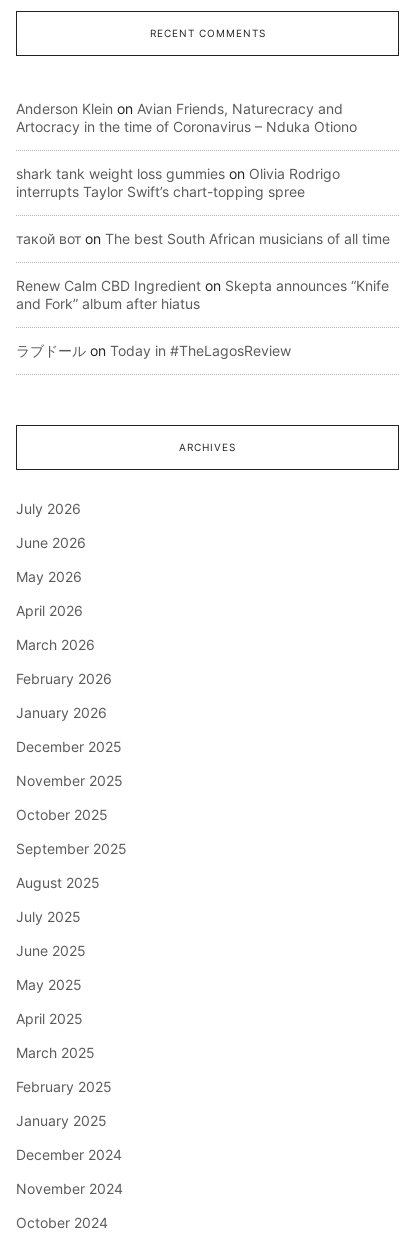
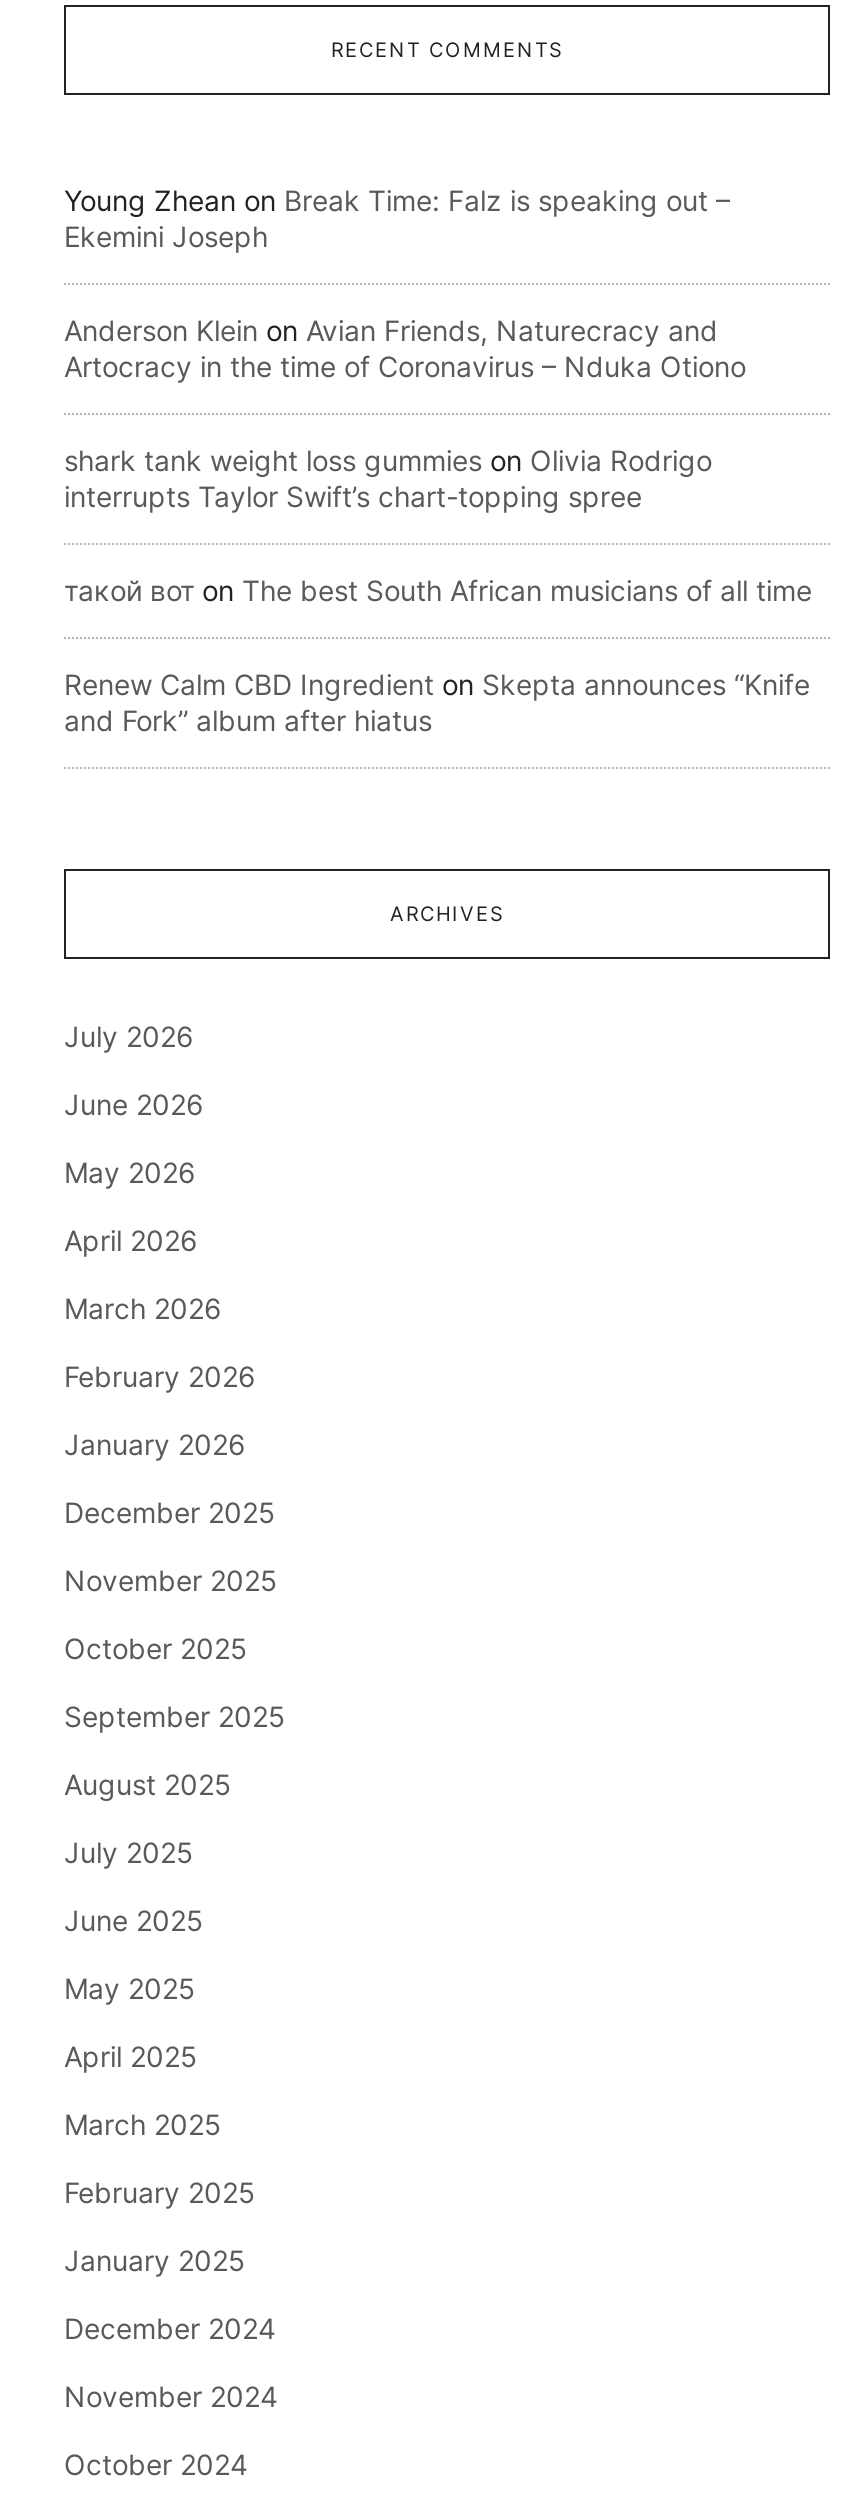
none -> [64,183,730,253] Young Zhean on Break Time: Falz is speaking out – | Ekemini Joseph
moved [16,100,390,312] -> [64,313,812,737]: Anderson Klein on Avian Friends, Naturecracy and | Artocracy in the time of Coronavirus – Nduka Otiono | shark tank weight loss gummies on Olivia Rodrigo | interrupts Taylor Swift’s chart-topping spree | такой вот on The best South African musicians of all time | Renew Calm CBD Ingredient on Skepta announces “Knife | and Fork” album after hiatus
[16,342,291,359] ラブドールon Today in #TheLagosReview -> none

